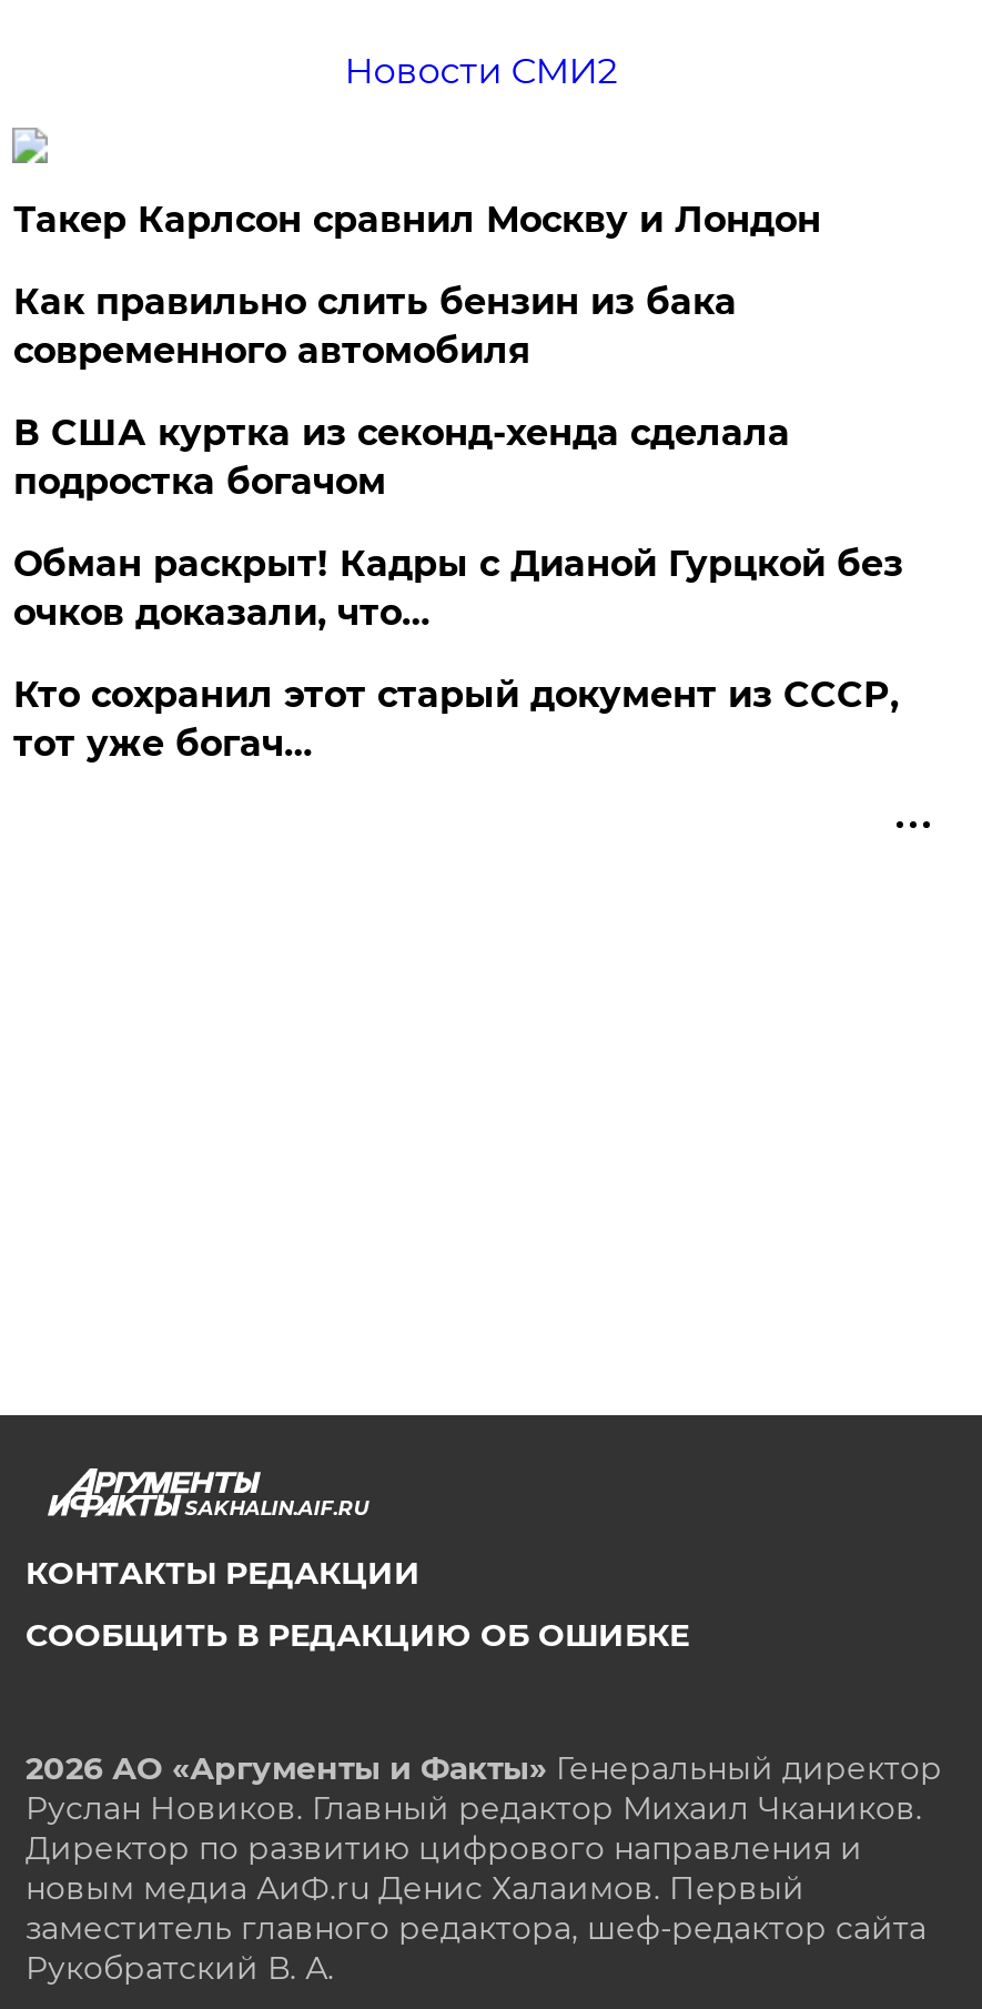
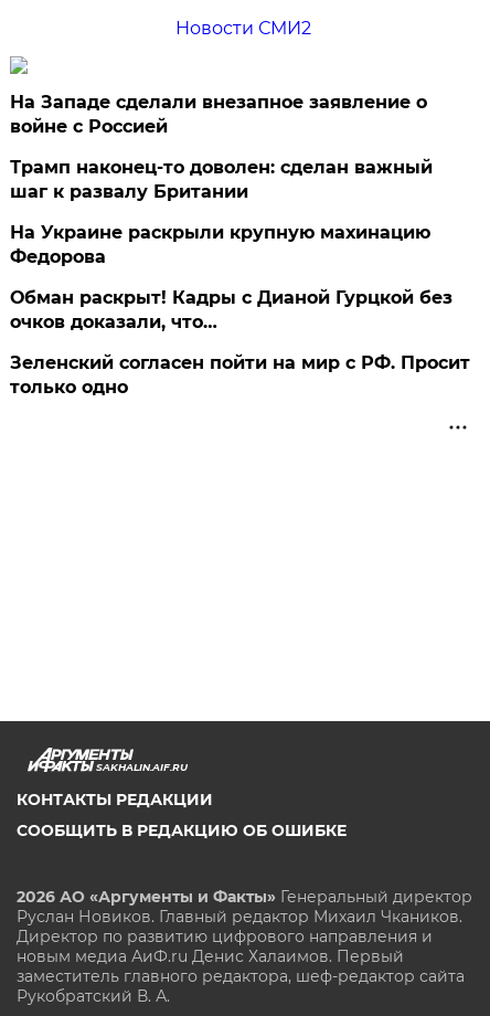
[13,199,821,241] Такер Карлсон сравнил Москву и Лондон -> [10,92,428,137] На Западе сделали внезапное заявление о | войне с Россией
[13,281,737,372] Как правильно слить бензин из бака | современного автомобиля -> [10,157,433,202] Трамп наконец-то доволен: сделан важный | шаг к развалу Британии
[13,412,790,503] В США куртка из секонд-хенда сделала | подростка богачом -> [10,222,431,267] На Украине раскрыли крупную махинацию | Федорова
[13,674,899,765] Кто сохранил этот старый документ из СССР, | тот уже богач… -> [10,352,471,398] Зеленский согласен пойти на мир с РФ. Просит | только одно

